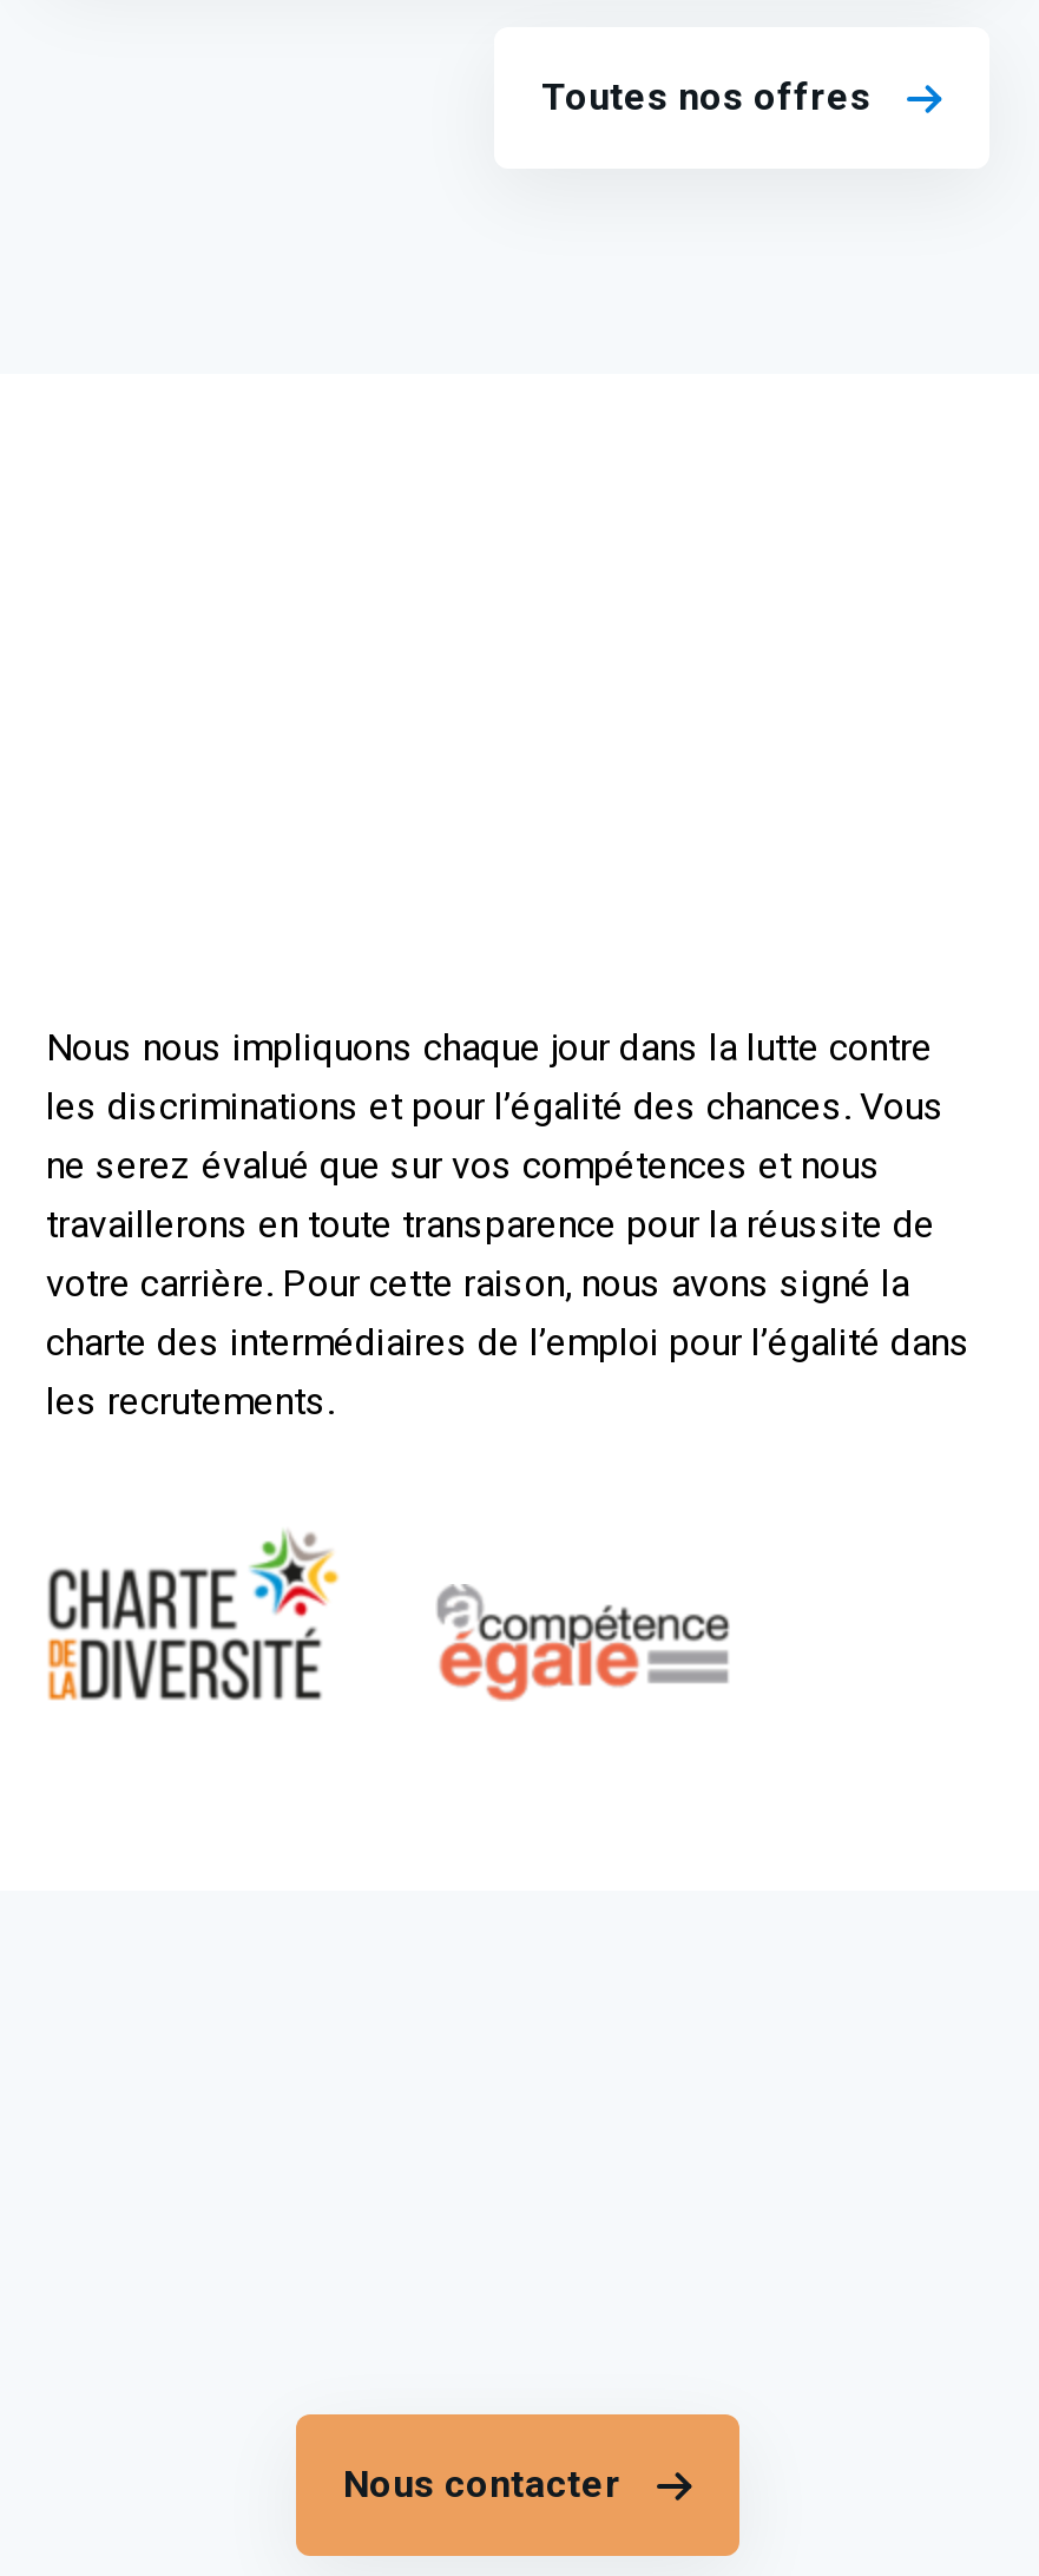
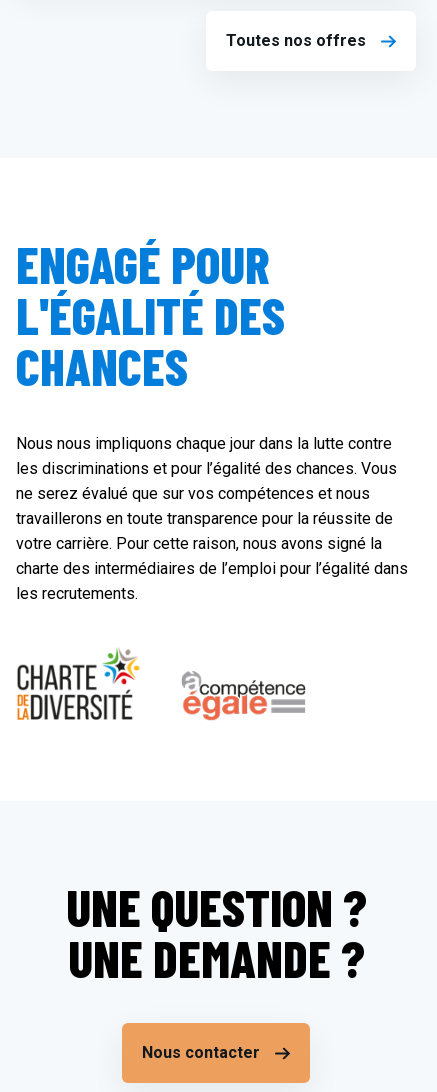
none -> [16,233,285,396] ENGAGÉ POUR | L'ÉGALITÉ DES | CHANCES
none -> [65,876,366,988] UNE QUESTION ? | UNE DEMANDE ?

